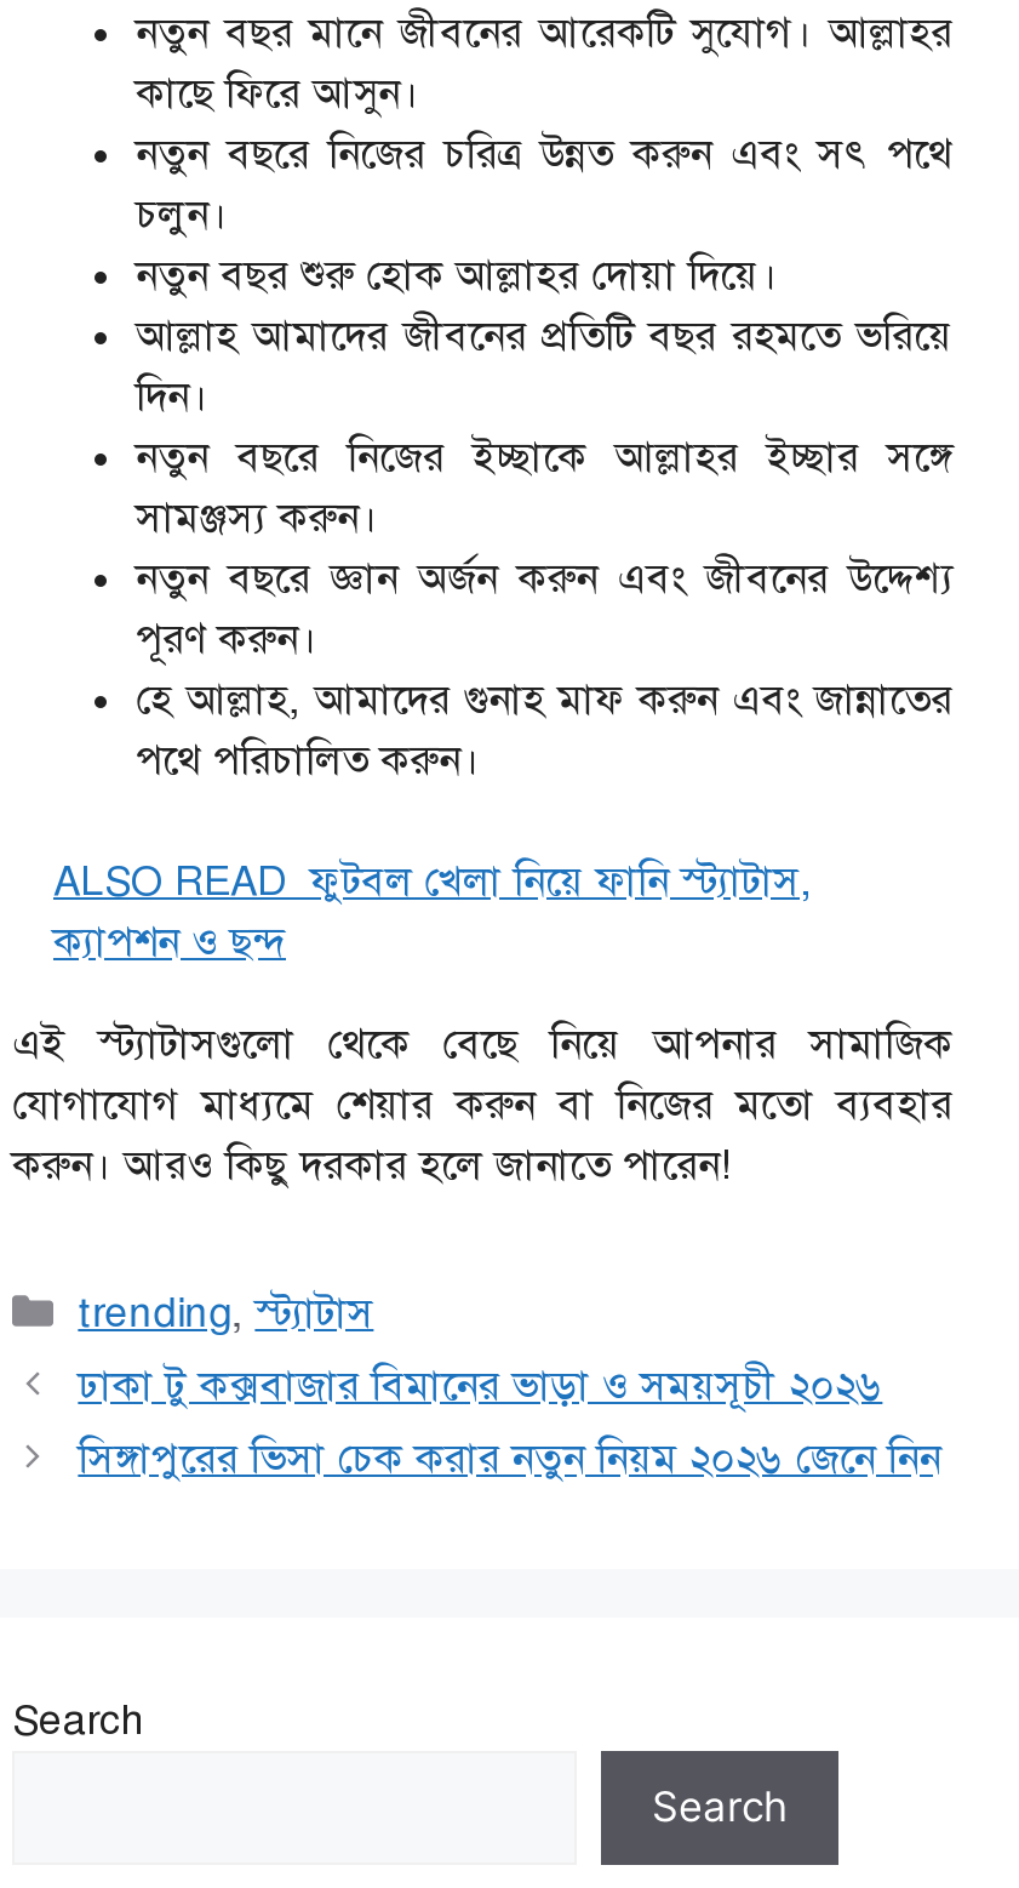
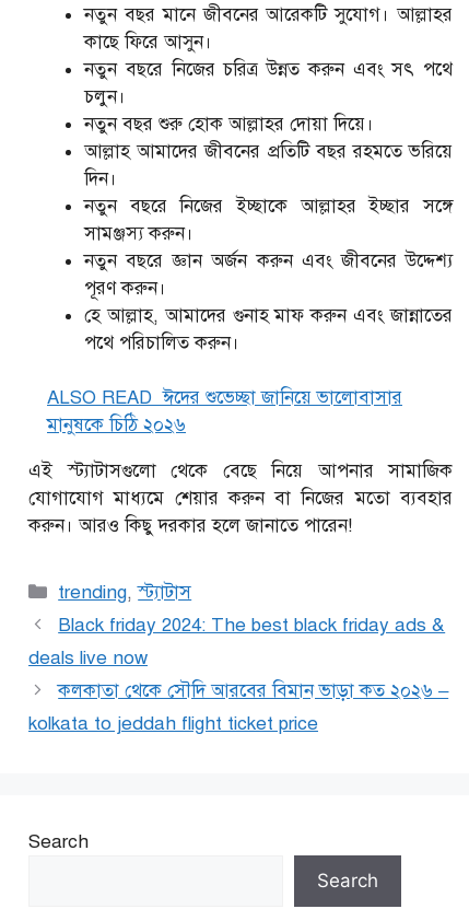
[53,857,812,968] ALSO READ ফুটবল খেলা নিয়ে ফানি স্ট্যাটাস, | ক্যাপশন ও ছন্দ -> [47,386,402,437] ALSO READ ঈদের শুভেচ্ছা জানিয়ে ভালোবাসার | মানুষকে চিঠি ২০২৬
[78,1361,941,1485] ঢাকা টু কক্সবাজার বিমানের ভাড়া ও সময়সূচী ২০২৬ | সিঙ্গাপুরের ভিসা চেক করার নতুন নিয়ম ২০২৬ জেনে নিন -> [28,614,448,735] Black friday 2024: The best black friday ads & | deals live now | কলকাতা থেকে সৌদি আরবের বিমান ভাড়া কত ২০২৬ – | kolkata to jeddah flight ticket price

